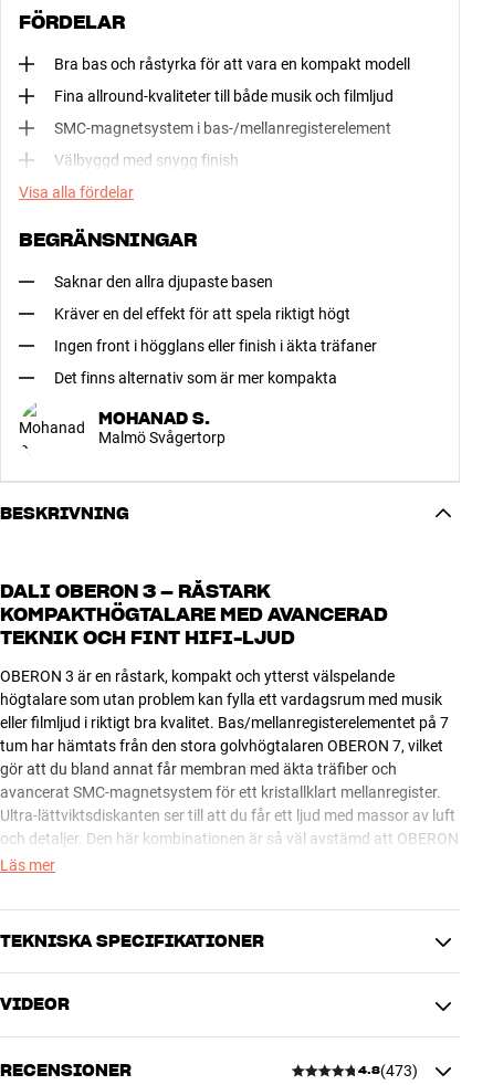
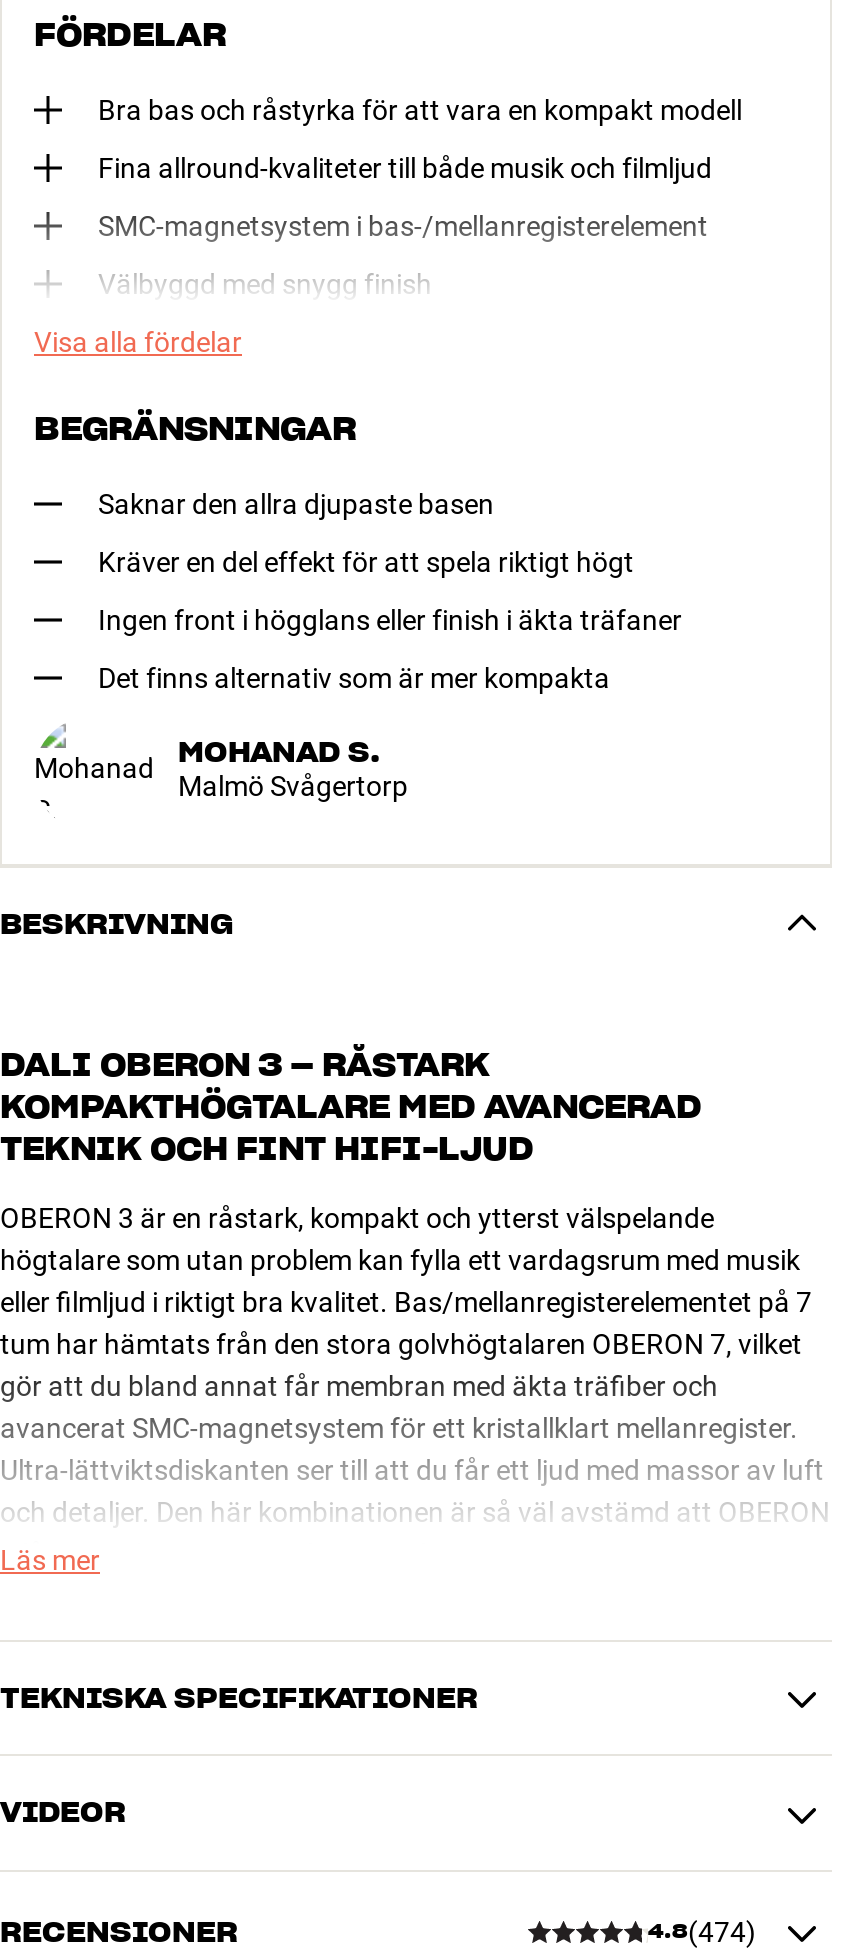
[358,1061,418,1079] 4.8(473) -> [648,1915,756,1947] 4.8(474)

